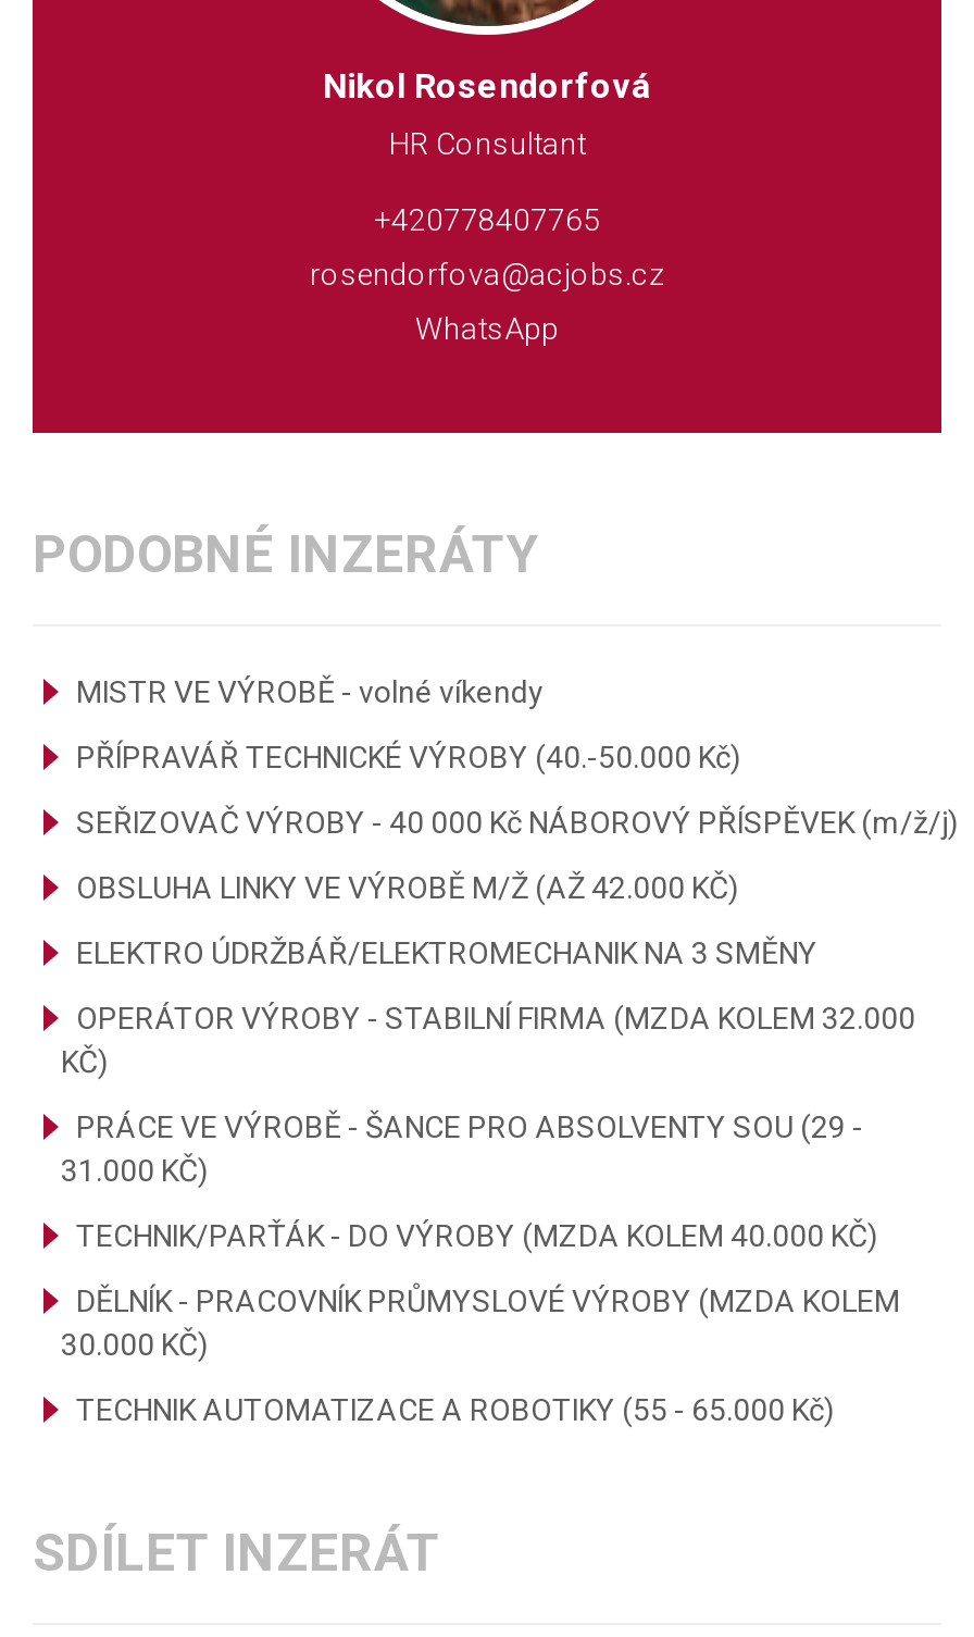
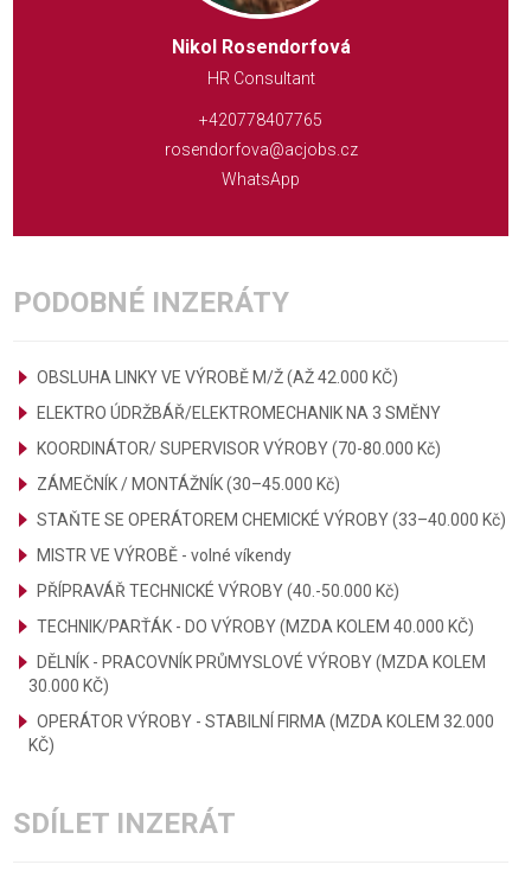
moved [76,674,741,774] -> [37,546,399,600]: MISTR VE VÝROBĚ - volné víkendy | PŘÍPRAVÁŘ TECHNICKÉ VÝROBY (40.-50.000 Kč)
[76,805,959,840] SEŘIZOVAČ VÝROBY - 40 000 Kč NÁBOROVÝ PŘÍSPĚVEK (m/ž/j) -> none
moved [76,870,817,970] -> [37,368,441,422]: OBSLUHA LINKY VE VÝROBĚ M/Ž (AŽ 42.000 KČ) | ELEKTRO ÚDRŽBÁŘ/ELEKTROMECHANIK NA 3 SMĚNY
moved [61,1001,915,1079] -> [28,712,494,755]: OPERÁTOR VÝROBY - STABILNÍ FIRMA (MZDA KOLEM 32.000 | KČ)
[61,1109,863,1188] PRÁCE VE VÝROBĚ - ŠANCE PRO ABSOLVENTY SOU (29 - | 31.000 KČ) -> [37,439,506,529] KOORDINÁTOR/ SUPERVISOR VÝROBY (70-80.000 Kč) | ZÁMEČNÍK / MONTÁŽNÍK (30–45.000 Kč) | STAŇTE SE OPERÁTOREM CHEMICKÉ VÝROBY (33–40.000 Kč)
moved [61,1218,900,1362] -> [28,617,486,695]: TECHNIK/PARŤÁK - DO VÝROBY (MZDA KOLEM 40.000 KČ) | DĚLNÍK - PRACOVNÍK PRŮMYSLOVÉ VÝROBY (MZDA KOLEM | 30.000 KČ)
[76,1392,835,1427] TECHNIK AUTOMATIZACE A ROBOTIKY (55 - 65.000 Kč) -> none

